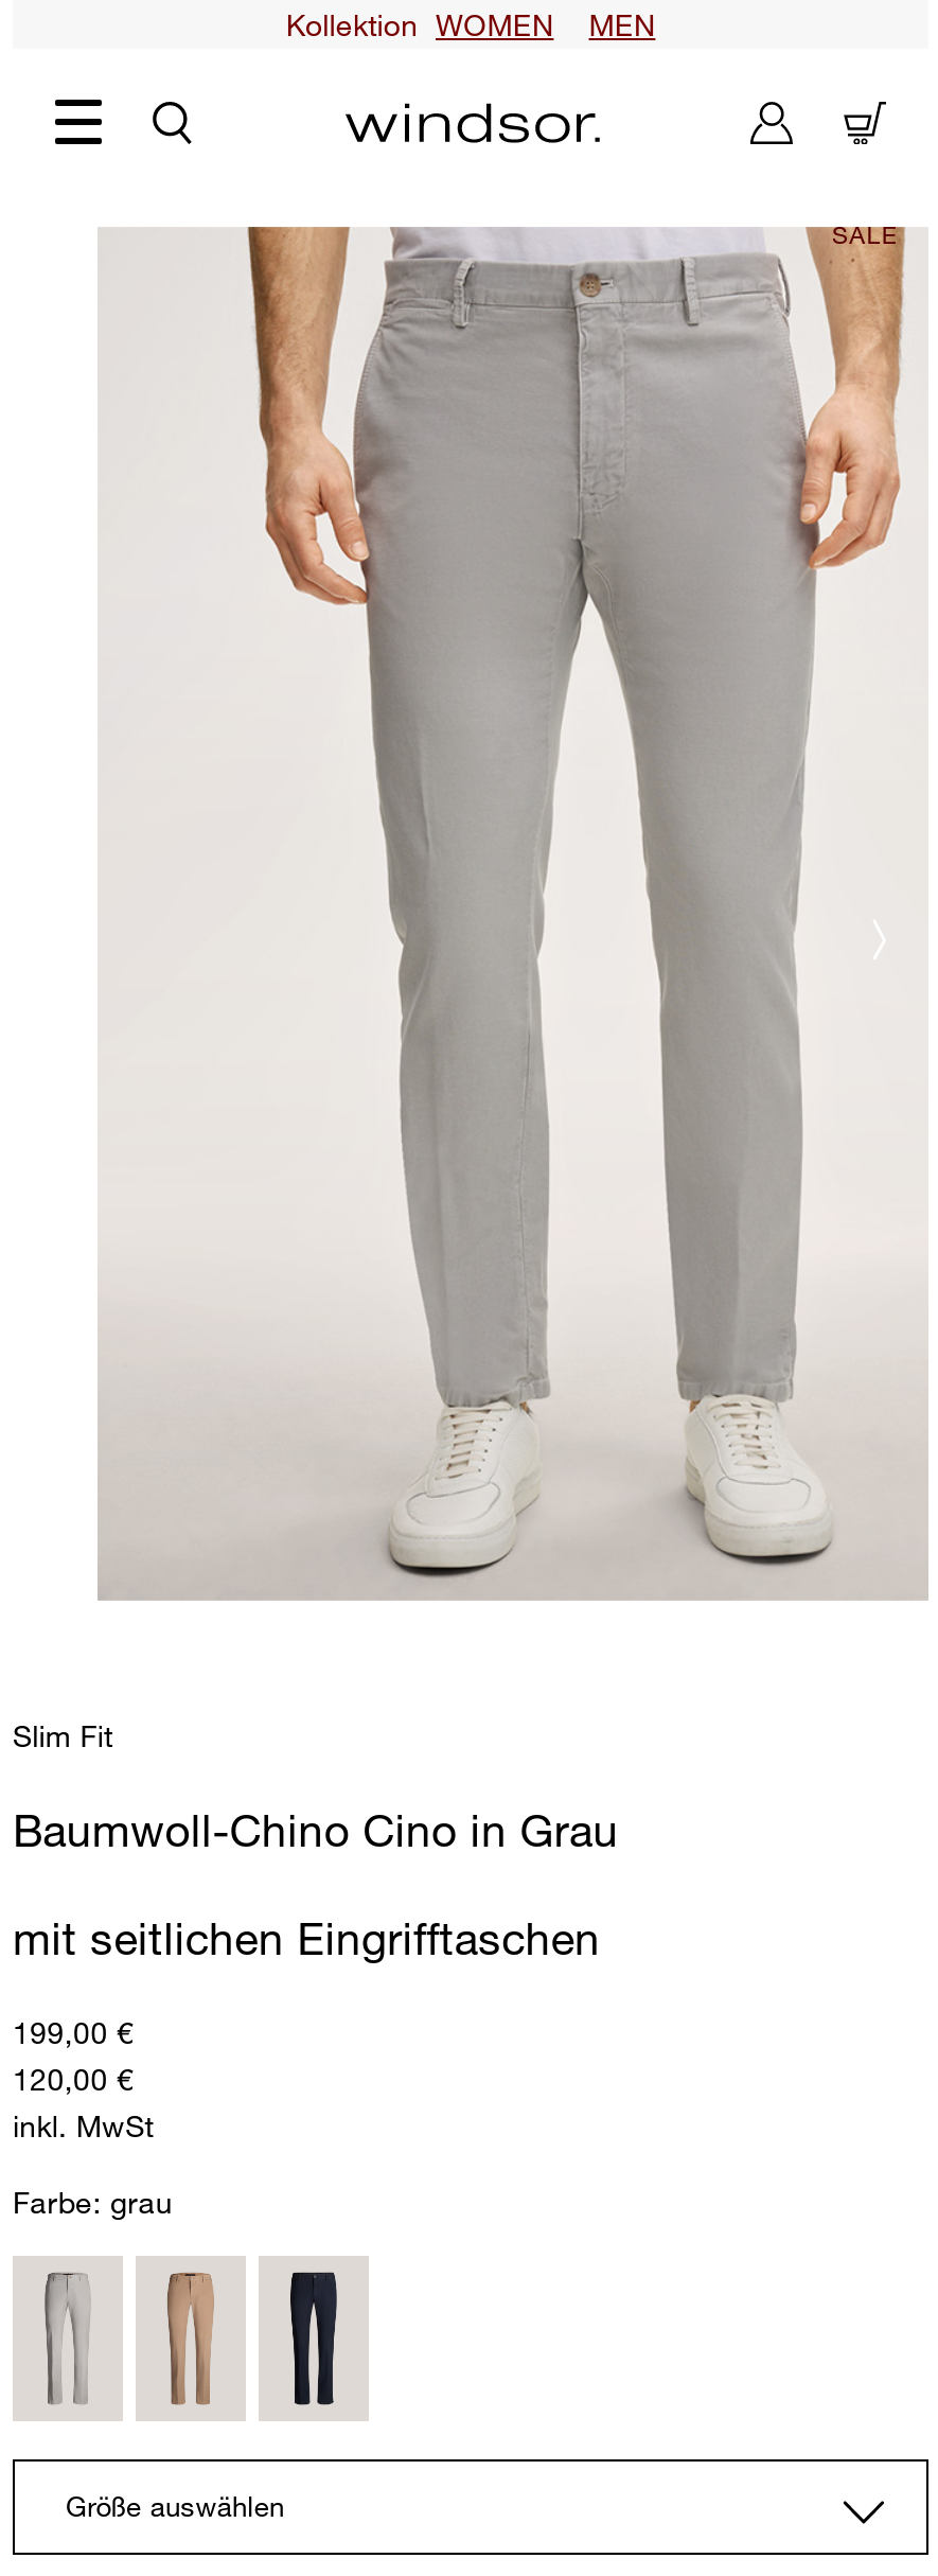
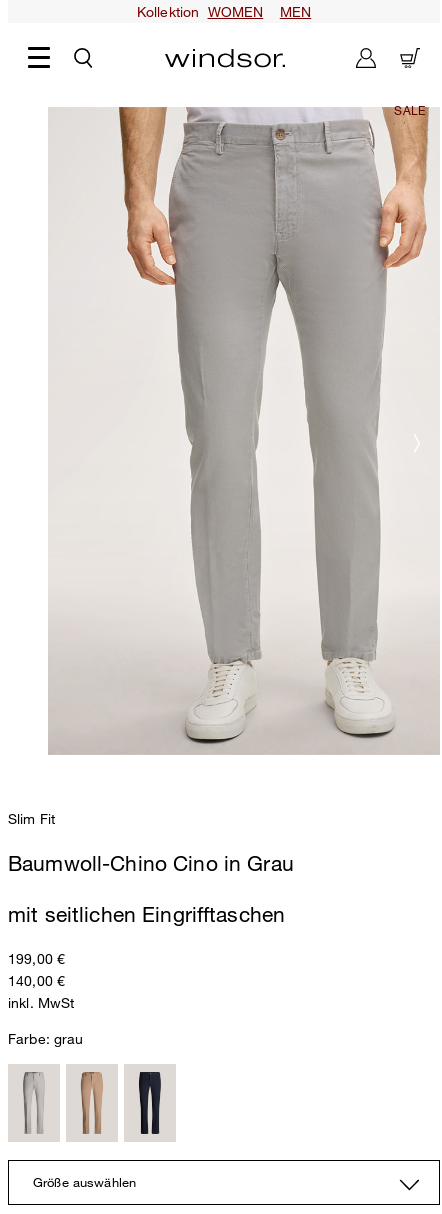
[13,2061,134,2097] 120,00 € -> [8,972,65,989] 140,00 €

